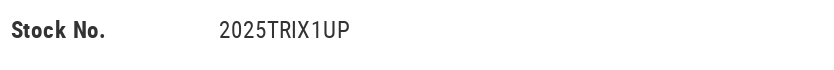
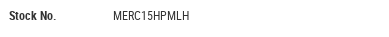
[219,17,351,45] 2025TRIX1UP -> [113,9,189,23] MERC15HPMLH

